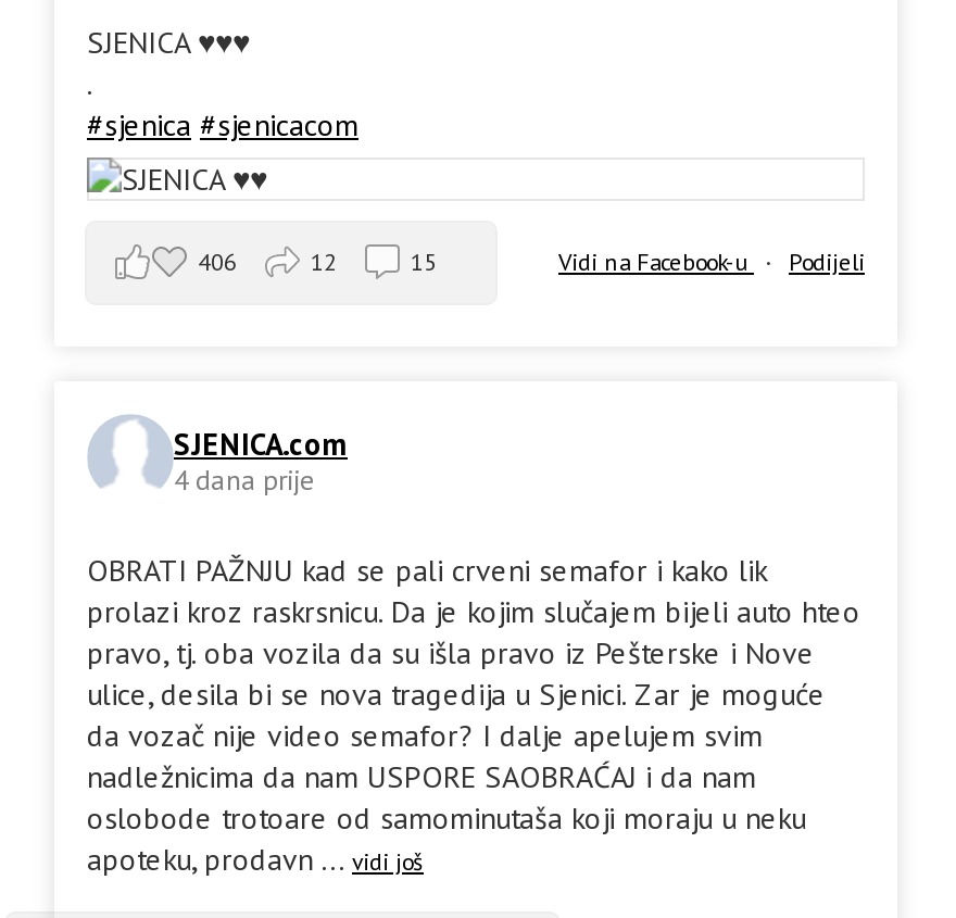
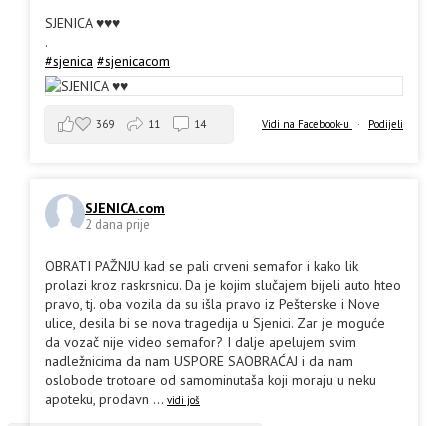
[198,247,237,277] 406 -> [96,117,114,131] 369
[311,247,337,277] 12 -> [148,117,160,131] 11
[411,247,437,277] 15 -> [194,117,206,131] 14
[174,461,315,498] 4 dana prije -> [85,216,150,233] 2 dana prije

